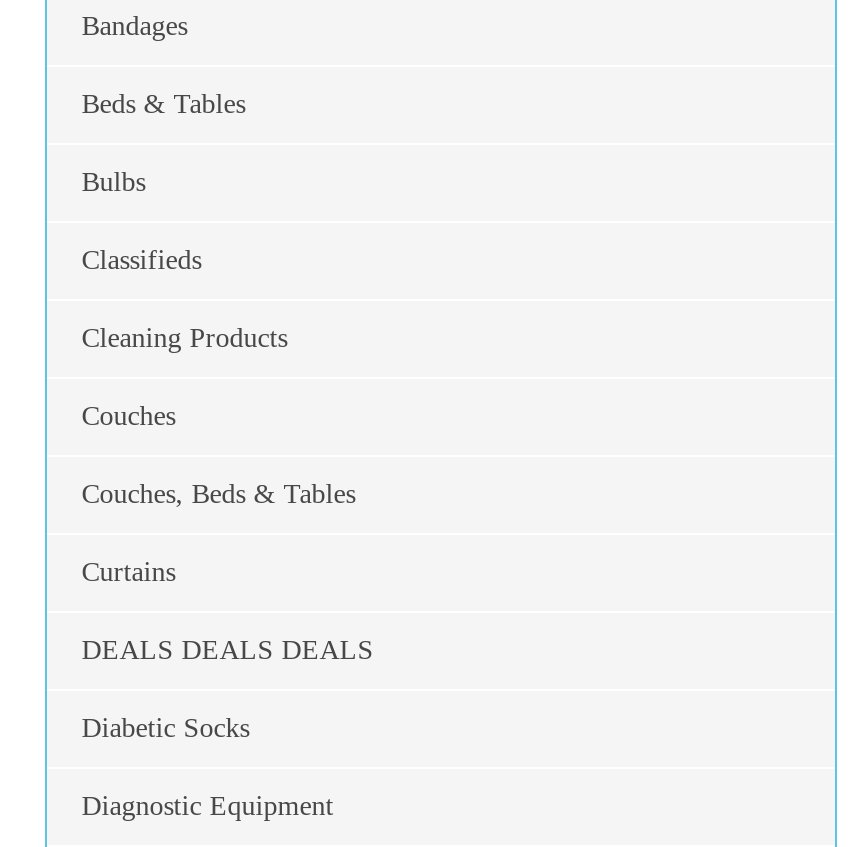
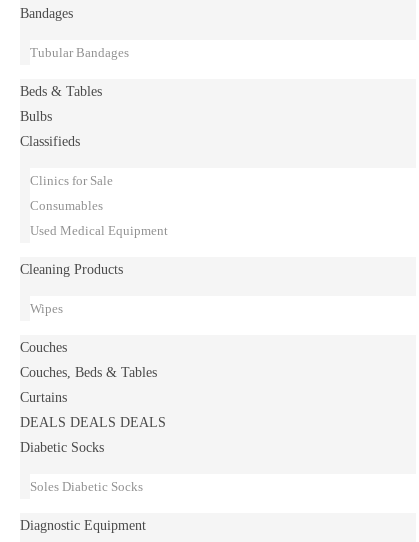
none -> [30,45,129,60] Tubular Bandages
none -> [30,173,168,238] Clinics for Sale | Consumables | Used Medical Equipment
none -> [30,301,63,316] Wipes
moved [81,401,175,431] -> [20,340,67,355]: Couches
none -> [30,479,143,494] Soles Diabetic Socks

